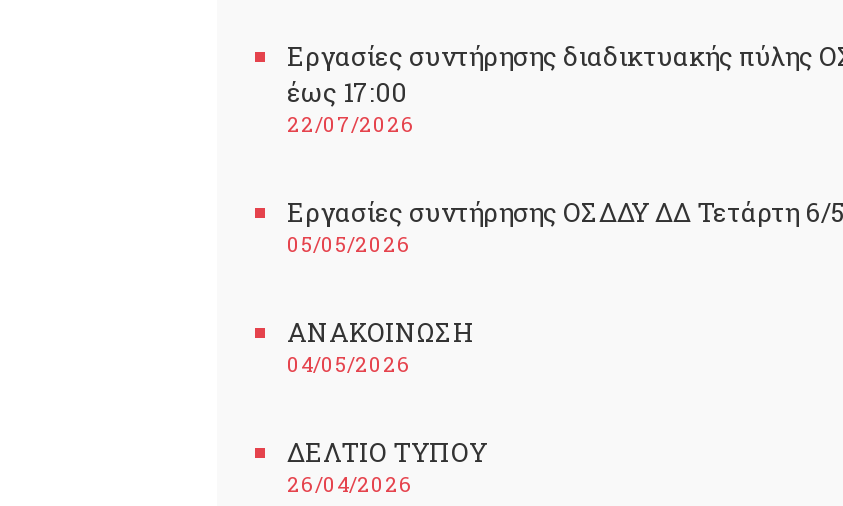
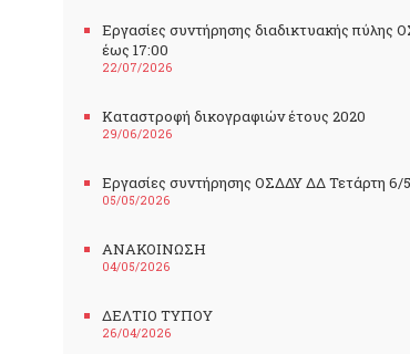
none -> [102,106,366,142] Καταστροφή δικογραφιών έτους 2020 | 29/06/2026

